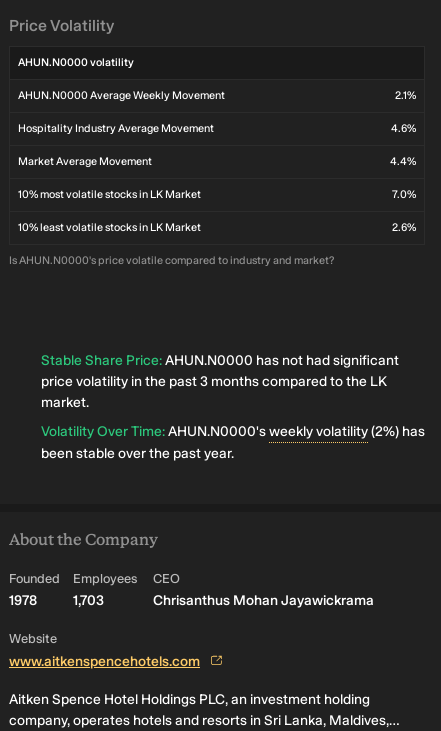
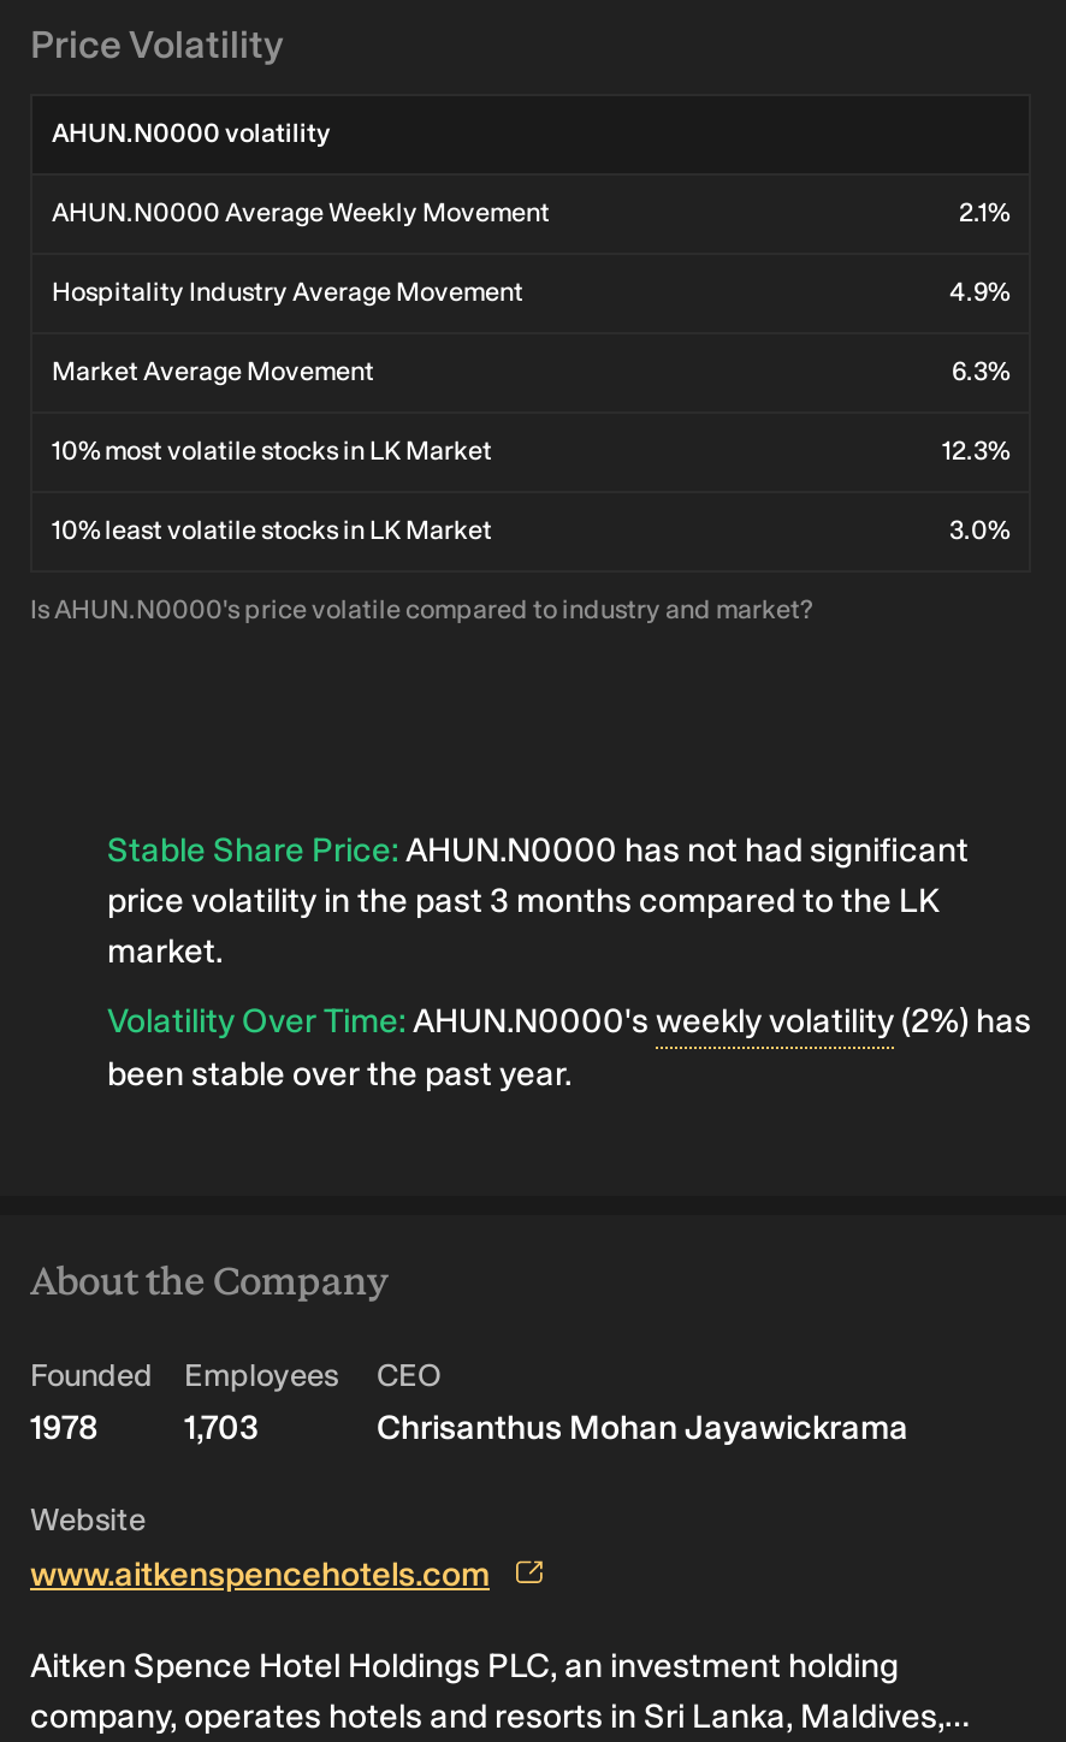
[391,122,416,135] 4.6% -> [949,276,1009,307] 4.9%
[390,155,416,168] 4.4% -> [952,355,1009,387] 6.3%
[392,188,416,201] 7.0% -> [942,435,1009,466] 12.3%
[392,221,416,234] 2.6% -> [949,514,1009,545] 3.0%

